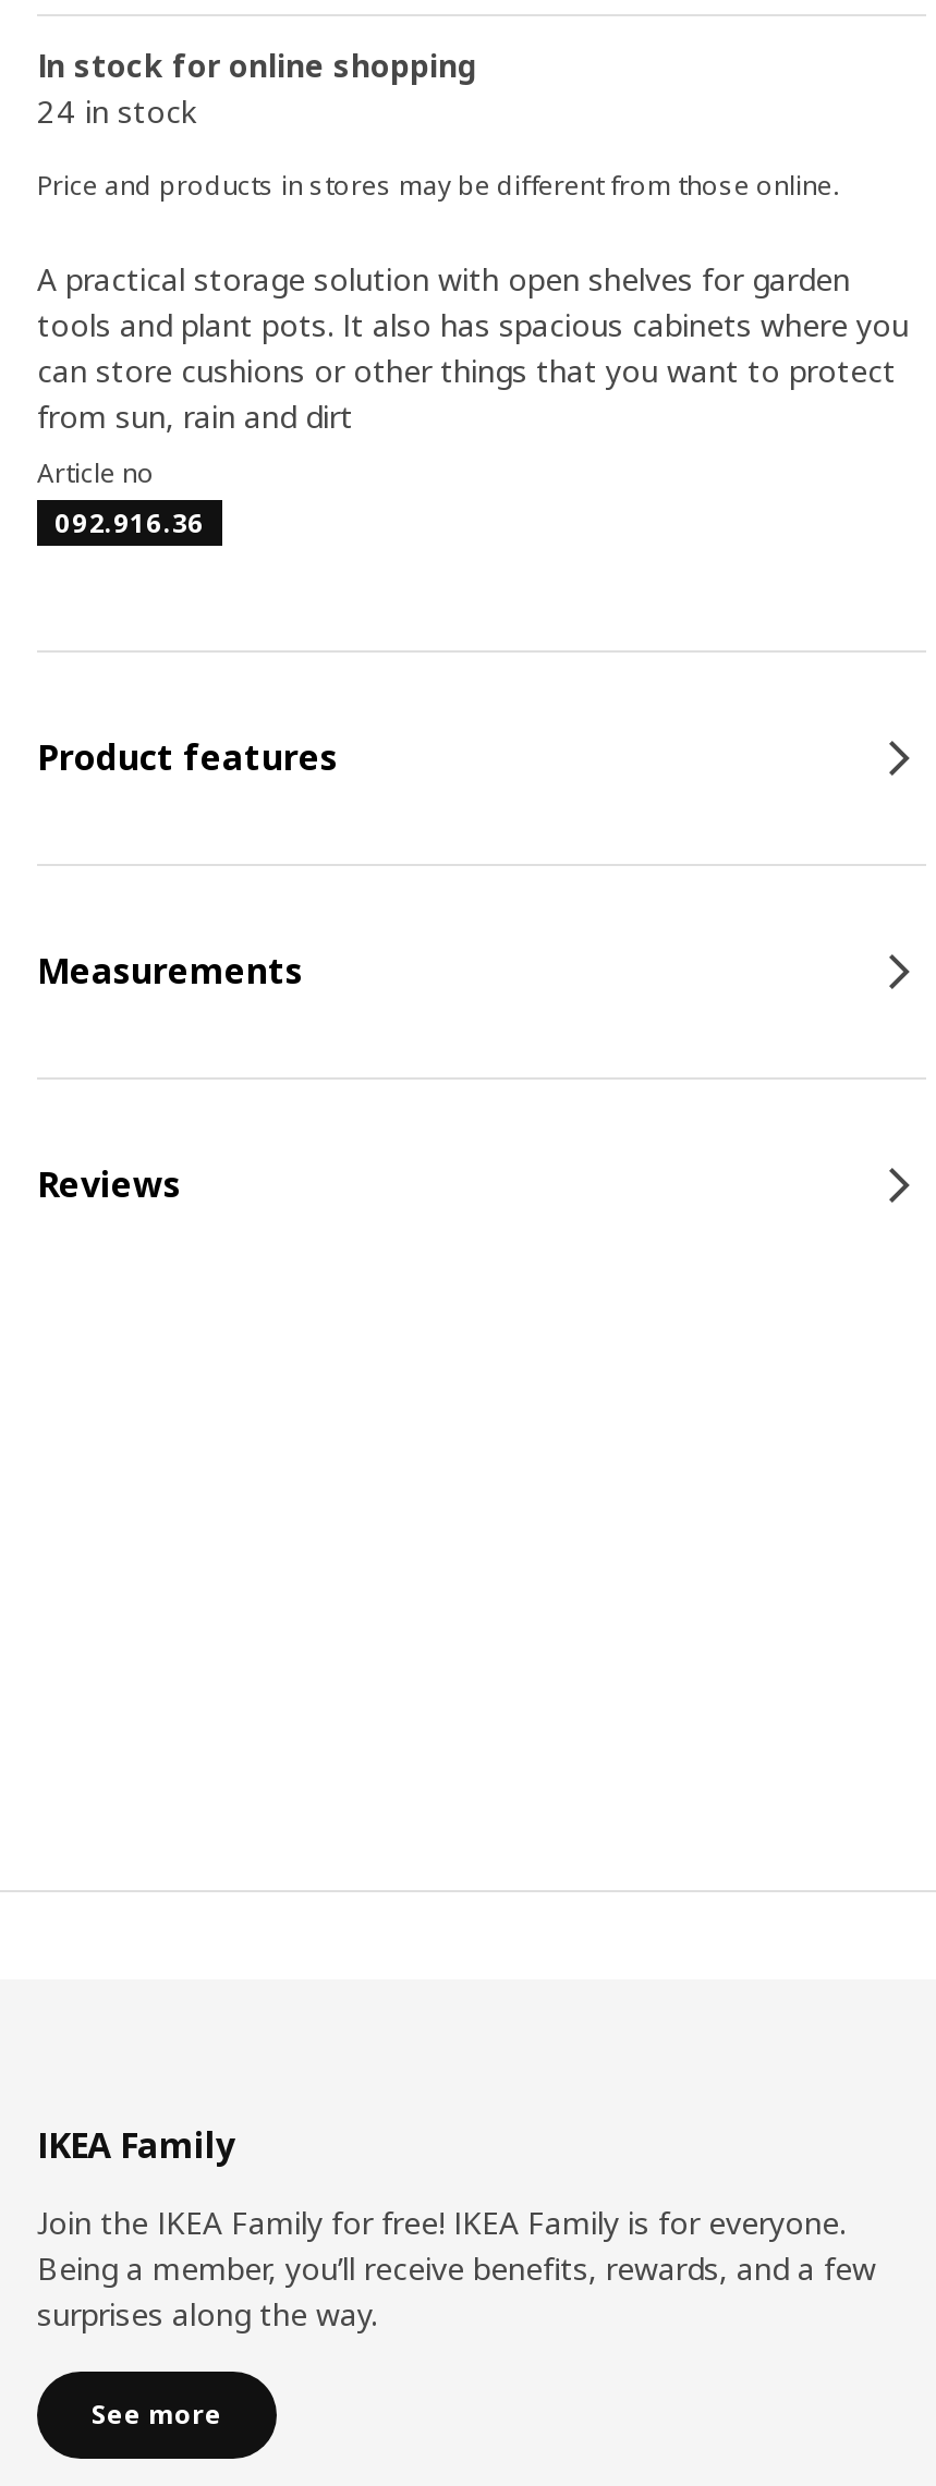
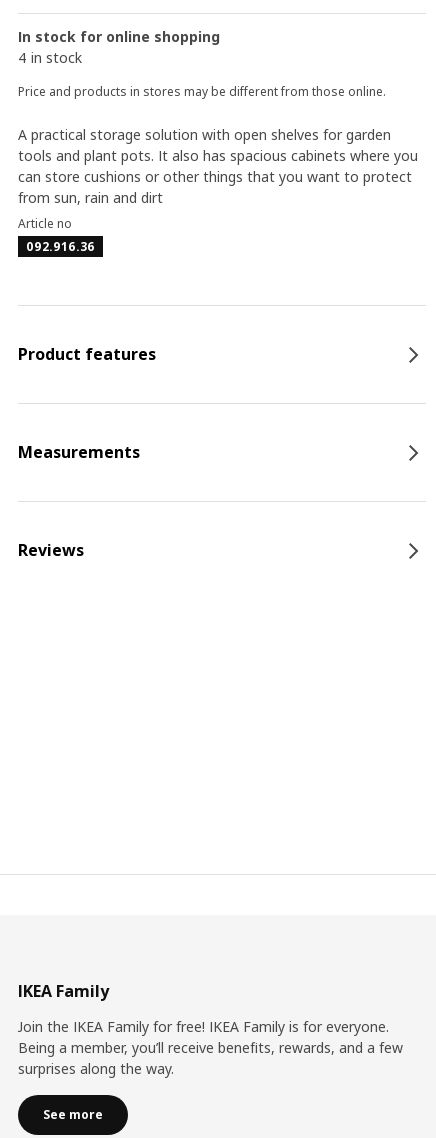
[37,90,196,132] 24 in stock -> [18,48,82,67] 4 in stock

